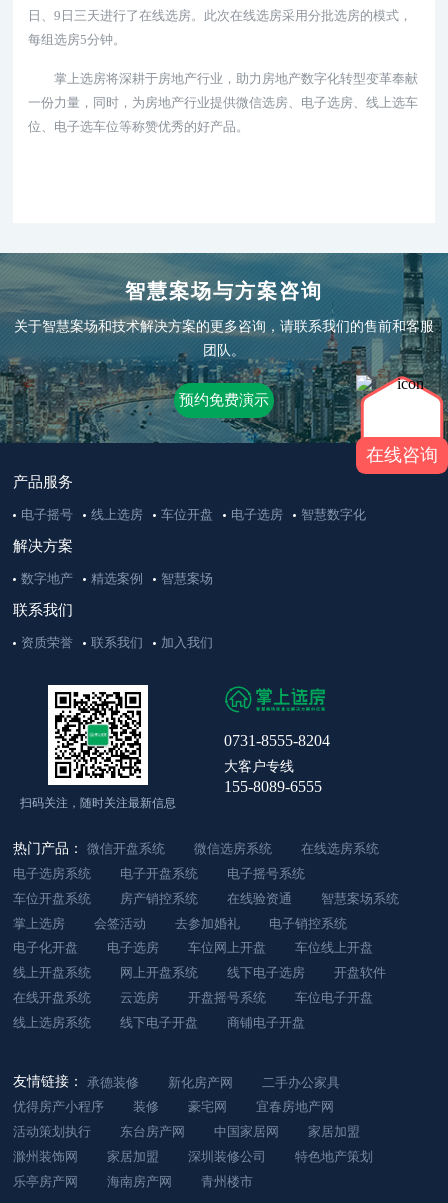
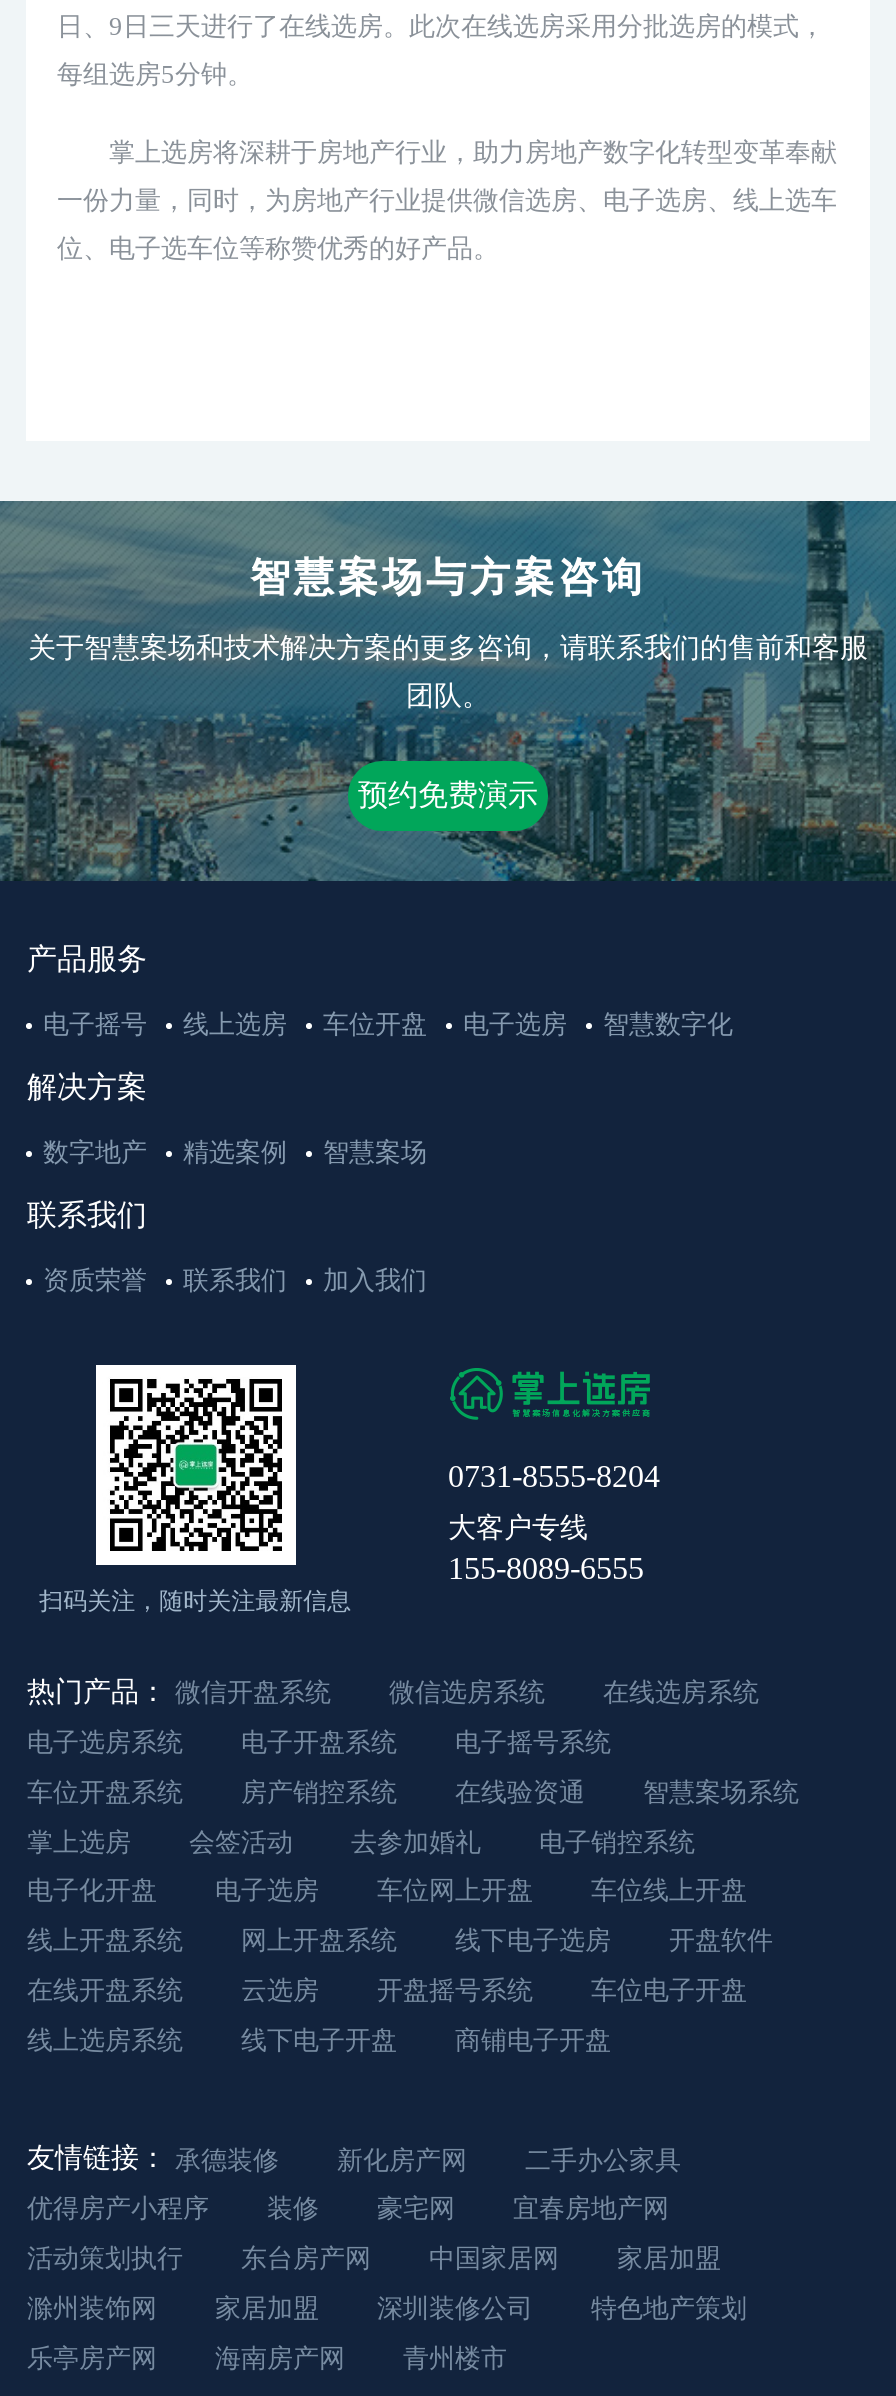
[356,374,445,438] [image] -> [714,745,888,871] [image]
[366,445,438,465] 在线咨询 -> none

